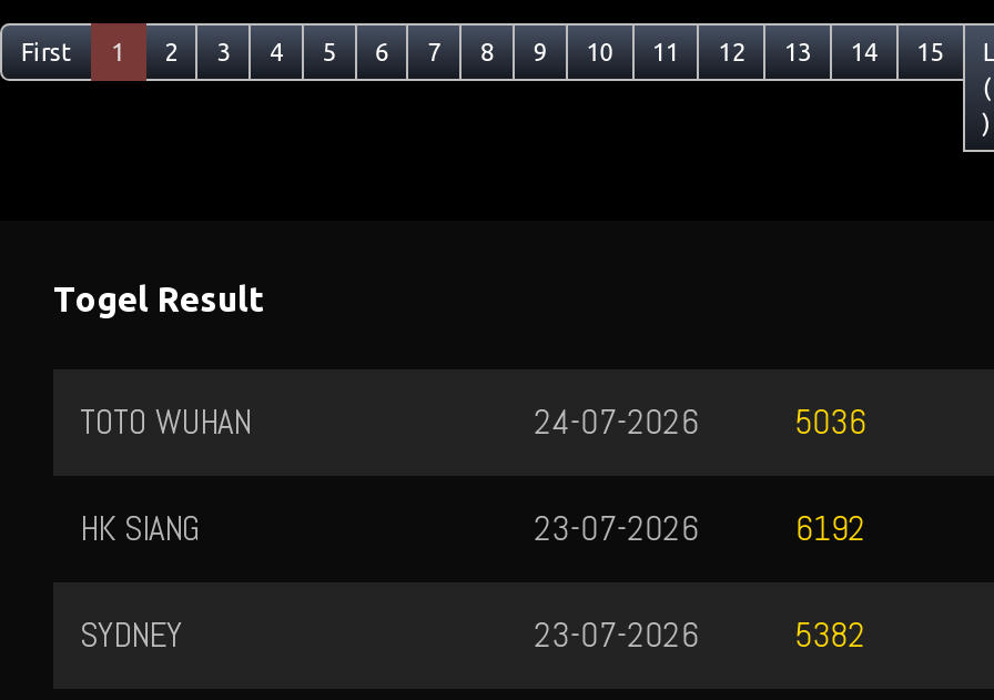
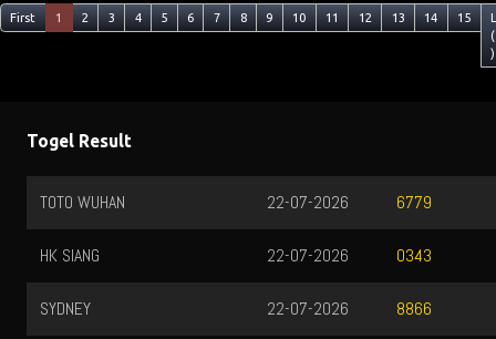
[534,400,698,445] 24-07-2026 -> [266,192,348,214] 22-07-2026
[795,401,866,446] 5036 -> [397,192,432,214] 6779
[534,507,698,551] 23-07-2026 -> [266,245,348,267] 22-07-2026
[795,508,866,552] 6192 -> [397,245,432,267] 0343
[534,613,698,658] 23-07-2026 -> [266,298,348,320] 22-07-2026
[795,614,866,659] 5382 -> [397,298,432,321] 8866

